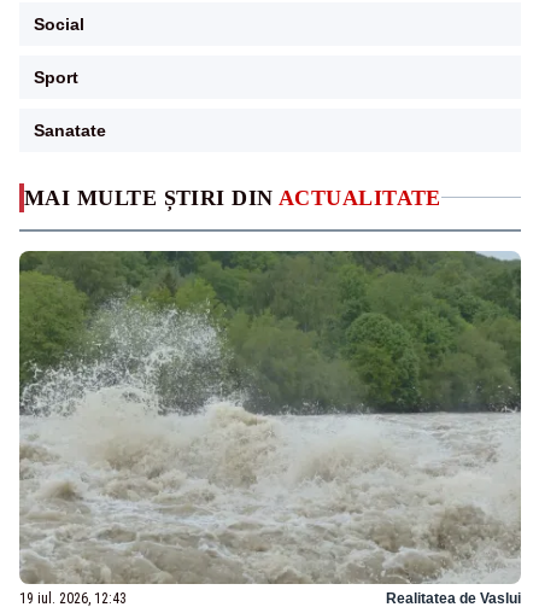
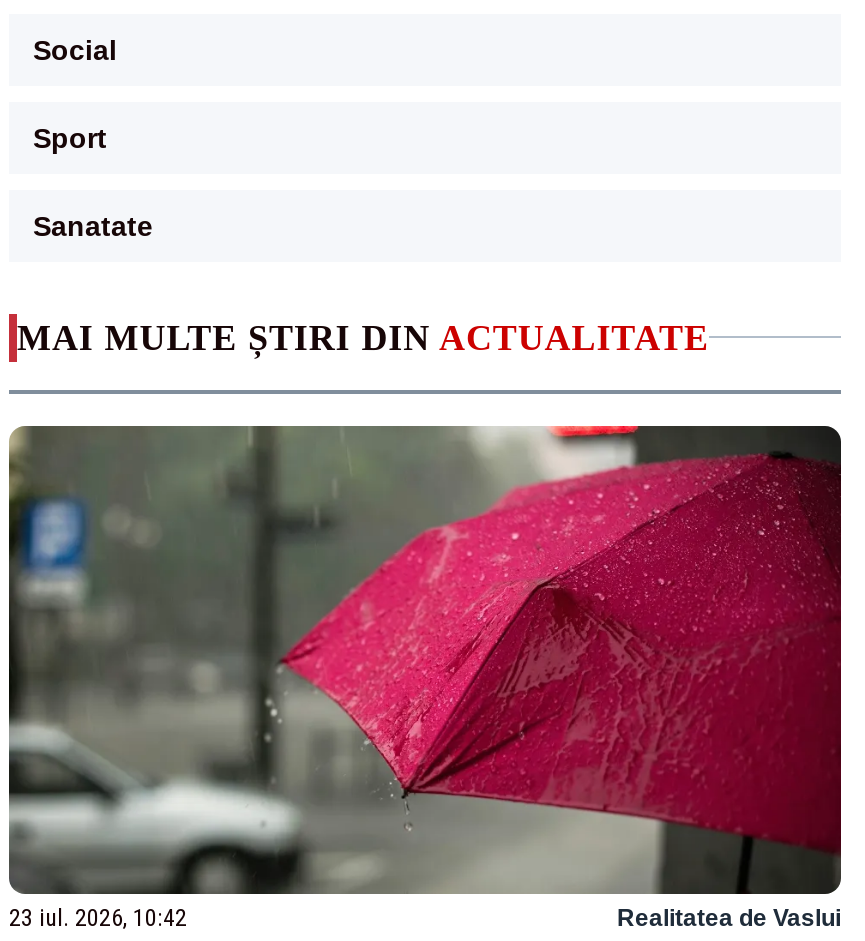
[18,250,522,607] [image] | 19 iul. 2026, 12:43 -> [9,424,843,932] [image] | 23 iul. 2026, 10:42

